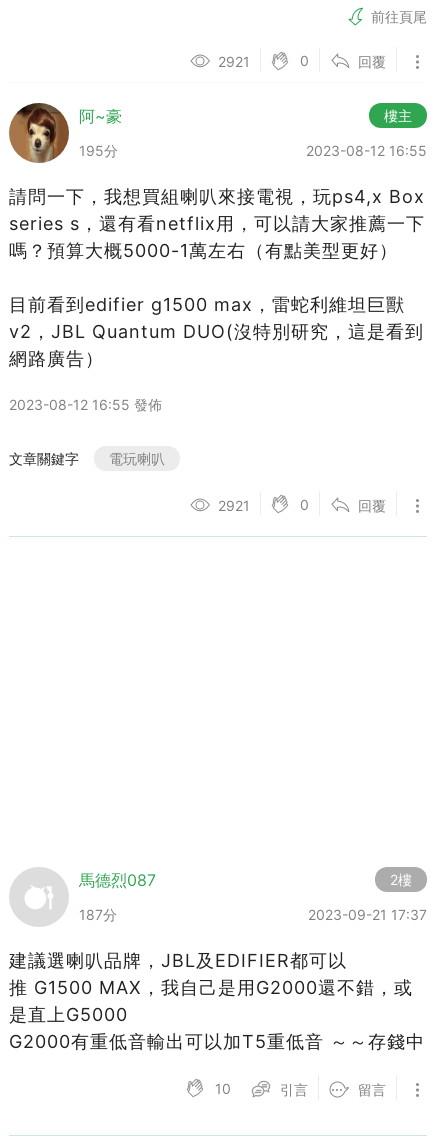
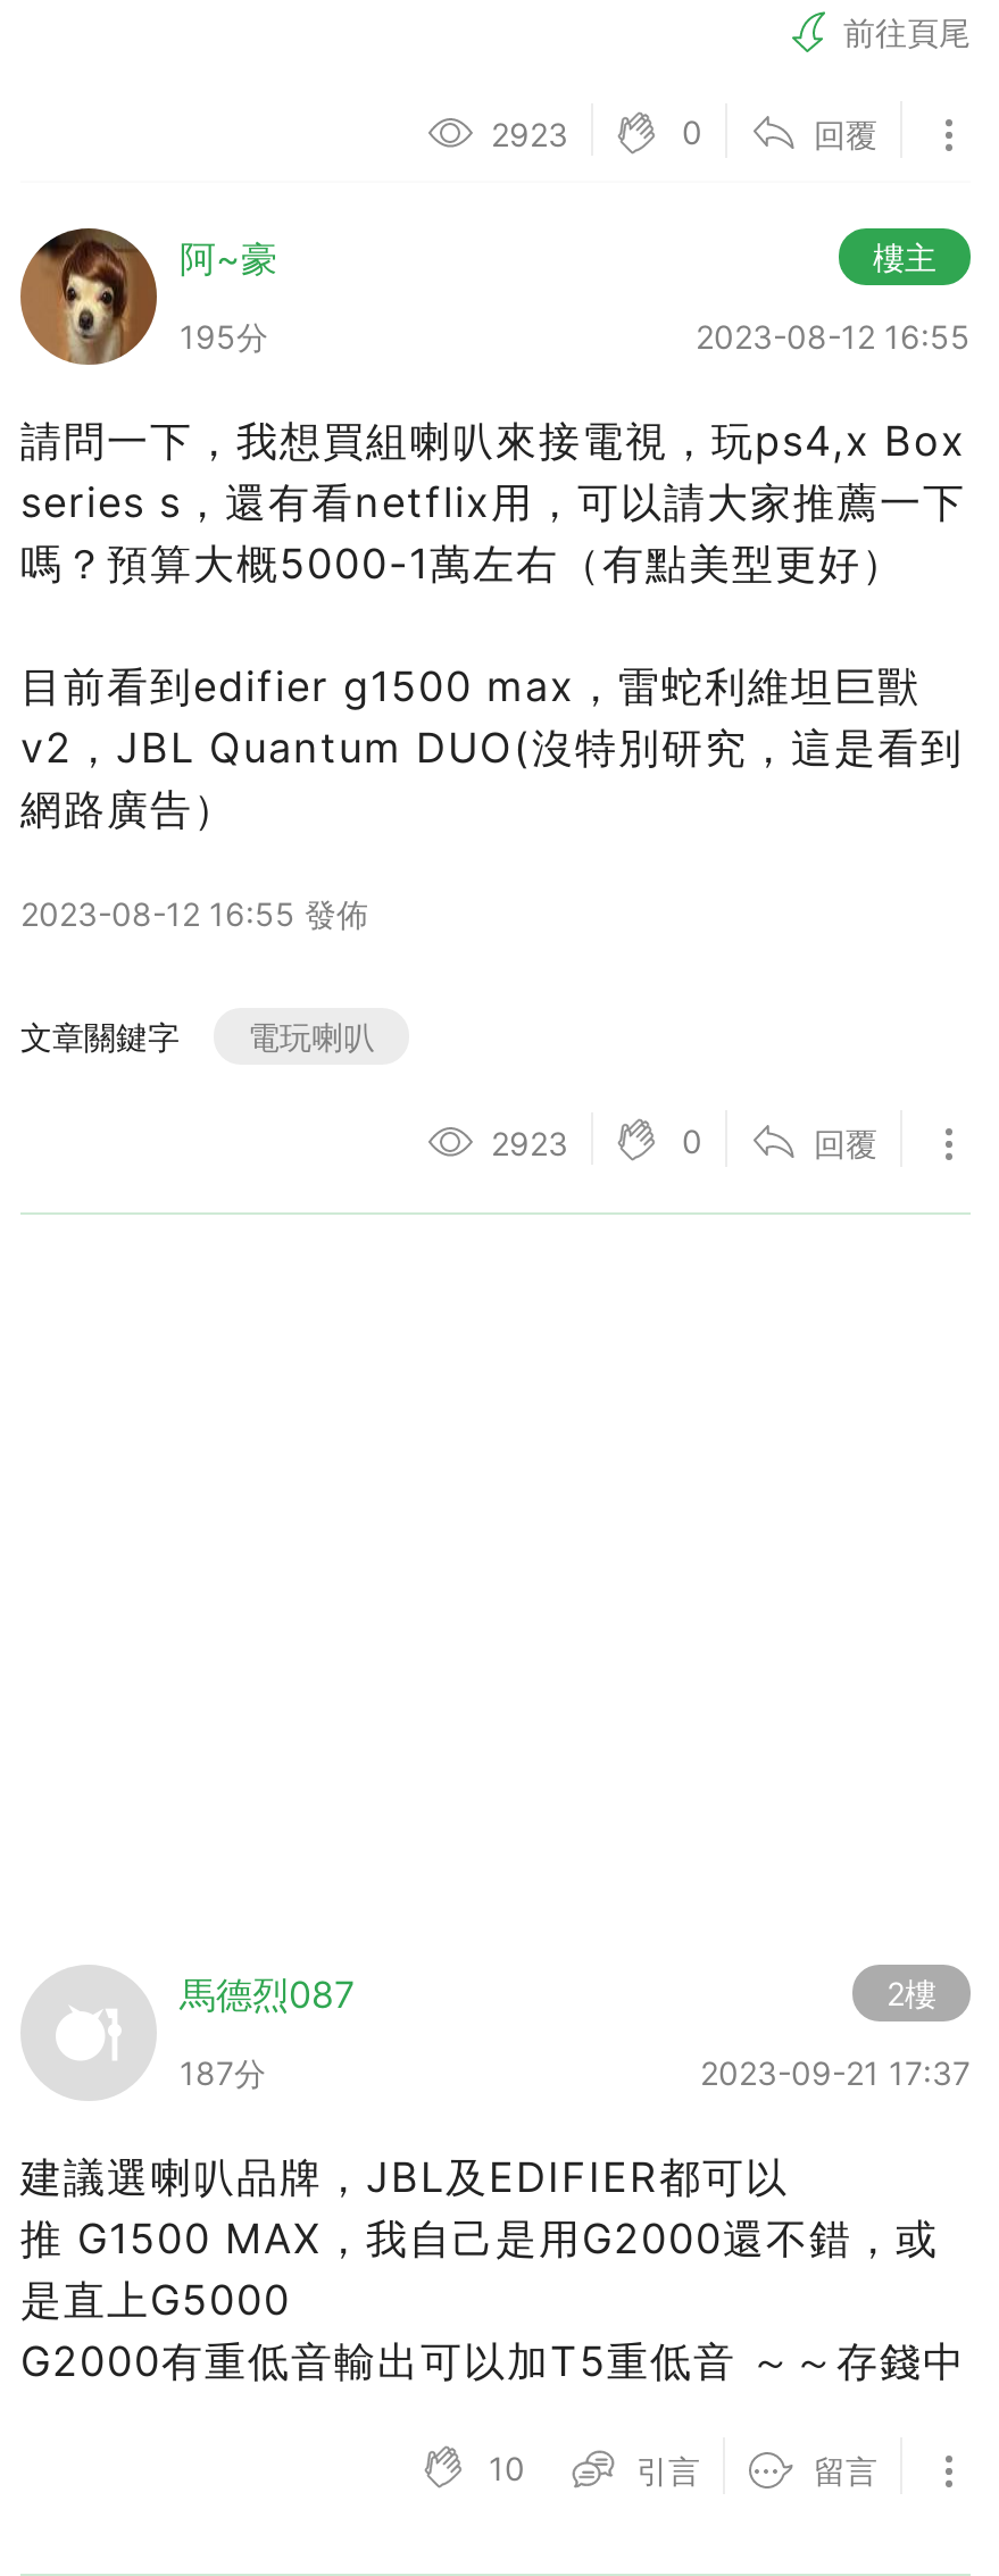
[218,53,250,70] 2921 -> [491,115,568,153] 2923
[218,497,250,514] 2921 -> [491,1123,568,1162] 2923

